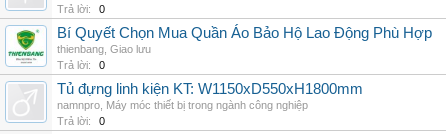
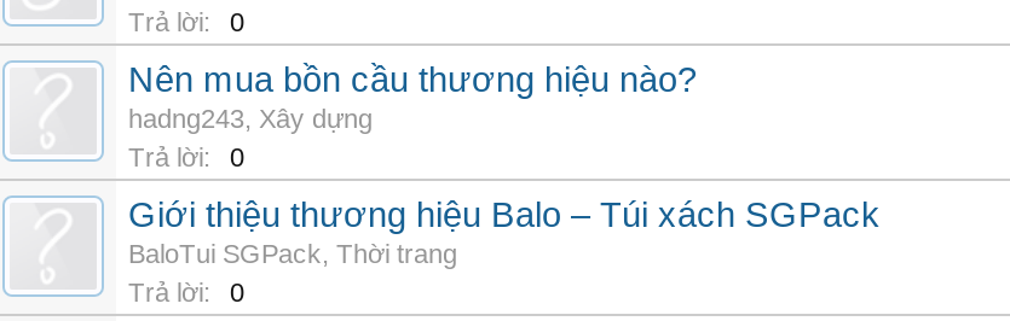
[8,29,43,63] [image] -> none
[57,25,432,55] Bí Quyết Chọn Mua Quần Áo Bảo Hộ Lao Động Phù Hợp | thienbang, Giao lưu -> [128,60,697,133] Nên mua bồn cầu thương hiệu nào? | hadng243, Xây dựng
[57,81,363,111] Tủ đựng linh kiện KT: W1150xD550xH1800mm | namnpro, Máy móc thiết bị trong ngành công nghiệp -> [128,195,881,268] Giới thiệu thương hiệu Balo – Túi xách SGPack | BaloTui SGPack, Thời trang

